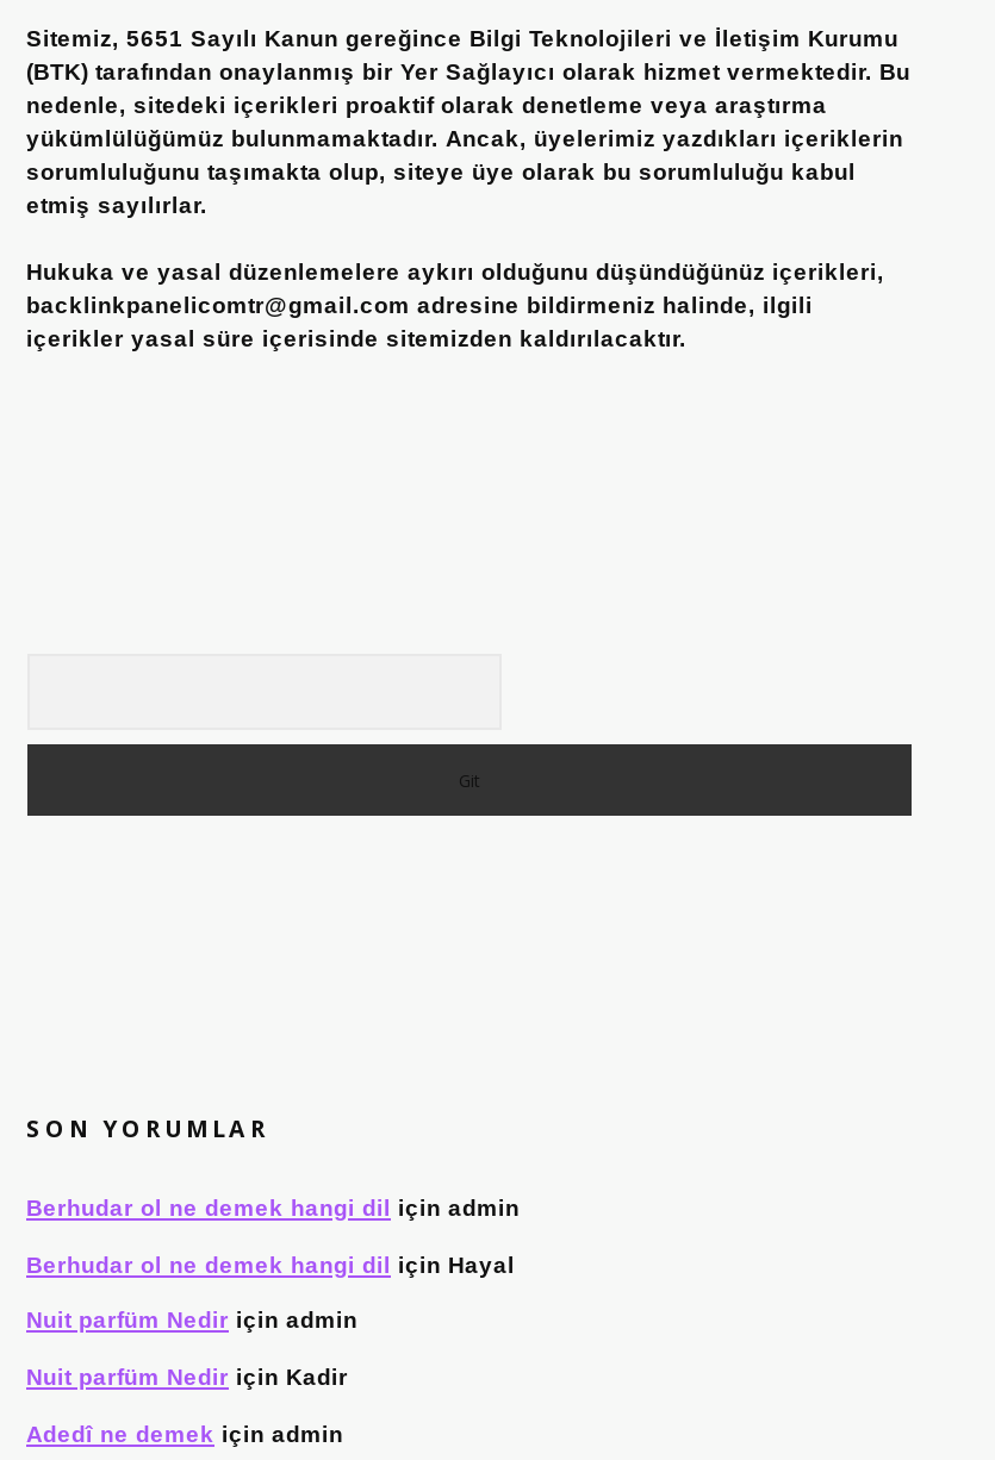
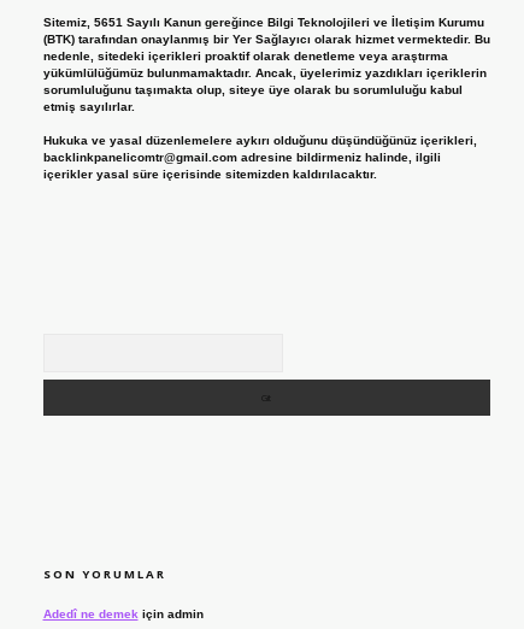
[26,1195,520,1390] Berhudar ol ne demek hangi dil için admin | Berhudar ol ne demek hangi dil için Hayal | Nuit parfüm Nedir için admin | Nuit parfüm Nedir için Kadir -> none

